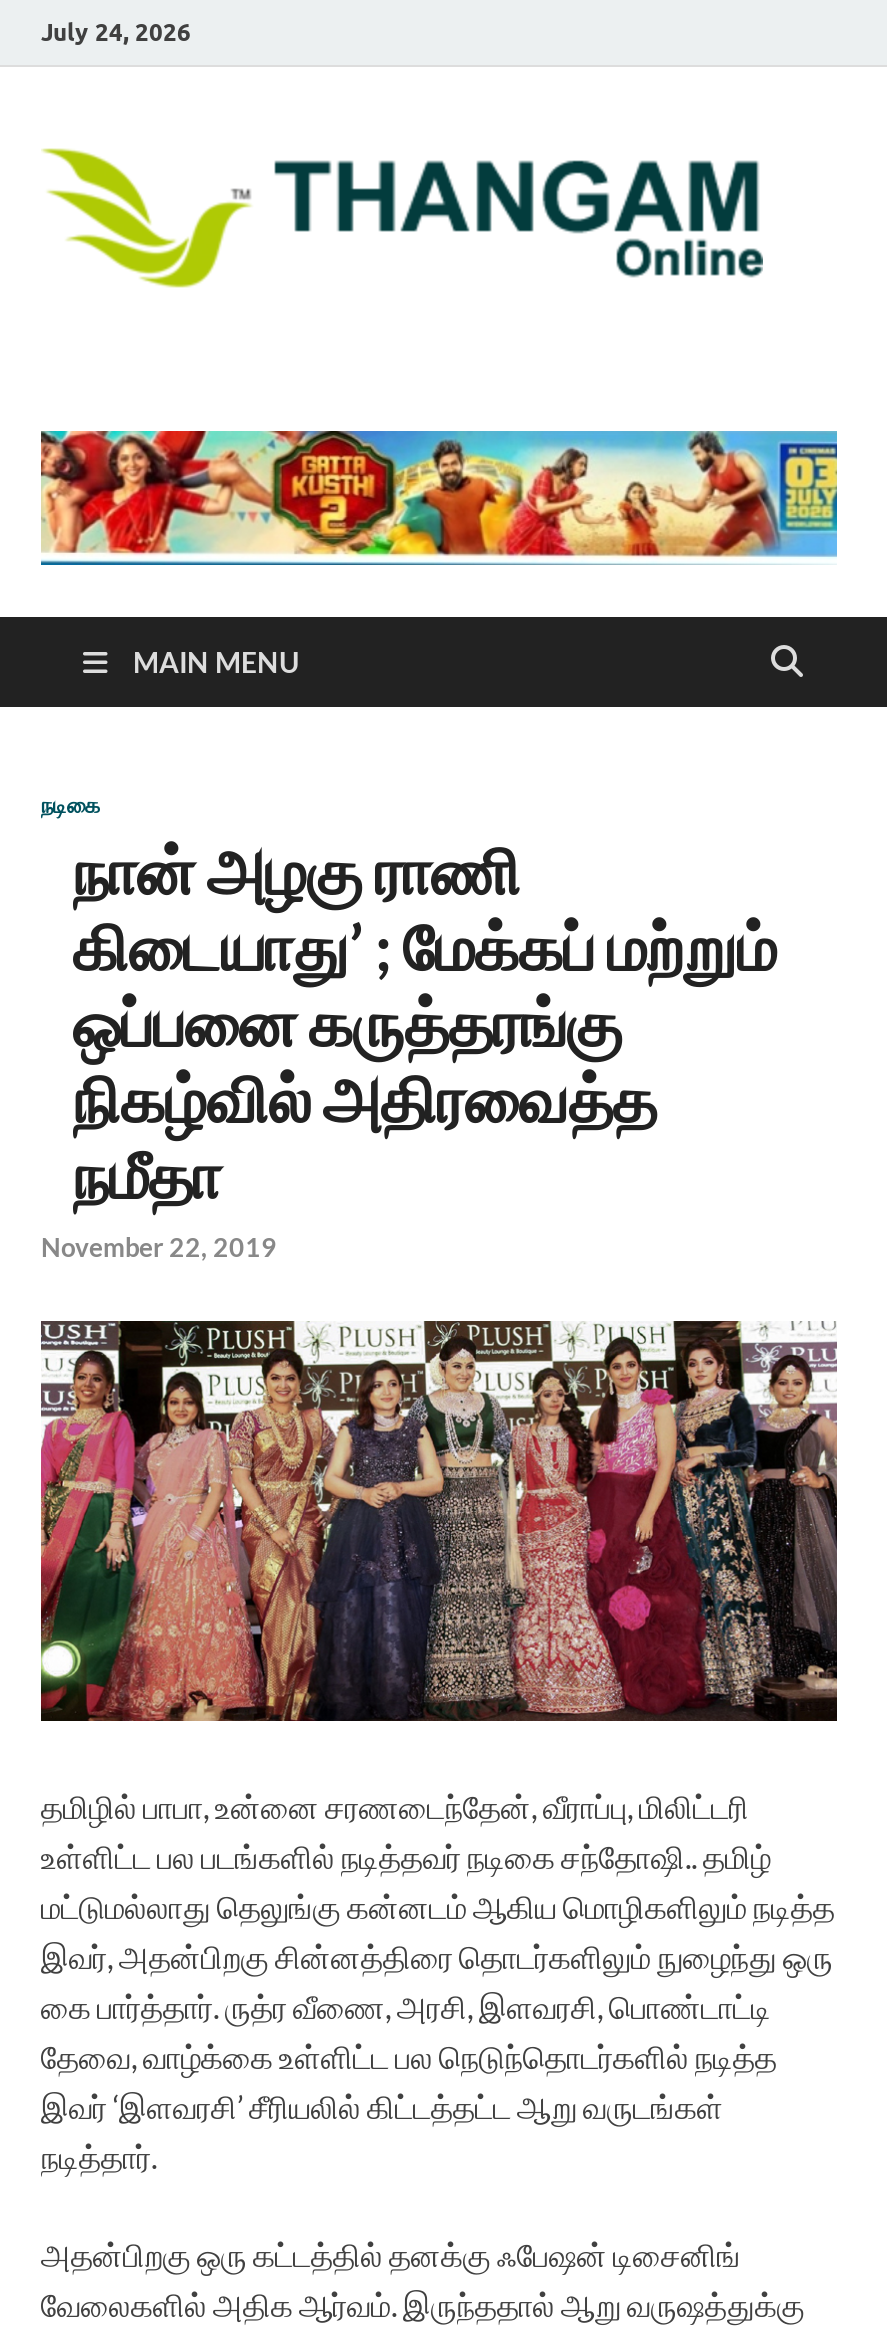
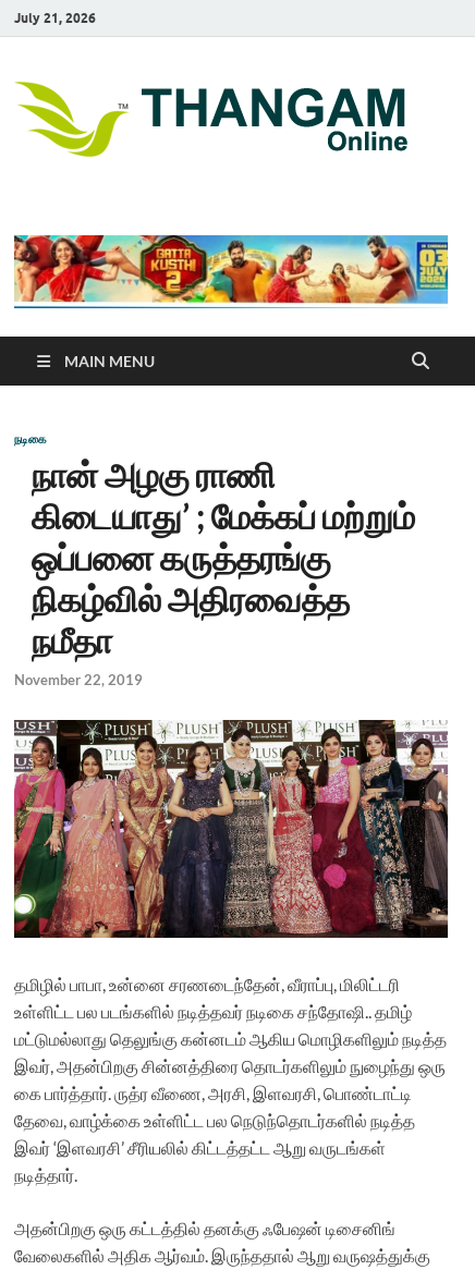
[41,16,191,46] July 24, 2026 -> [14,9,96,26] July 21, 2026

